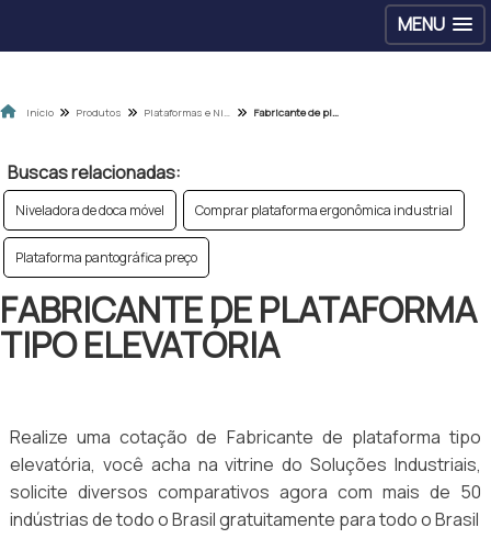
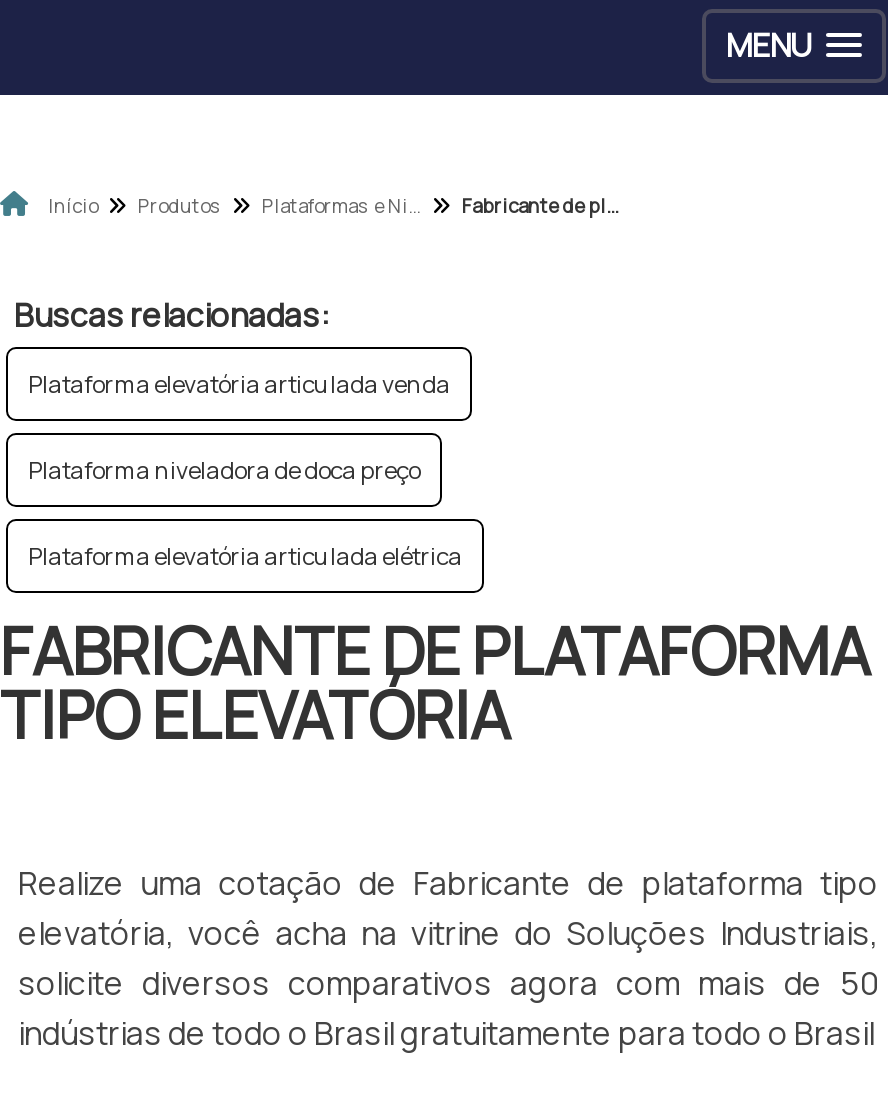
[15,201,453,267] Niveladora de doca móvel | Comprar plataforma ergonômica industrial | Plataforma pantográfica preço -> [28,367,462,573] Plataforma elevatória articulada venda | Plataforma niveladora de doca preço | Plataforma elevatória articulada elétrica

